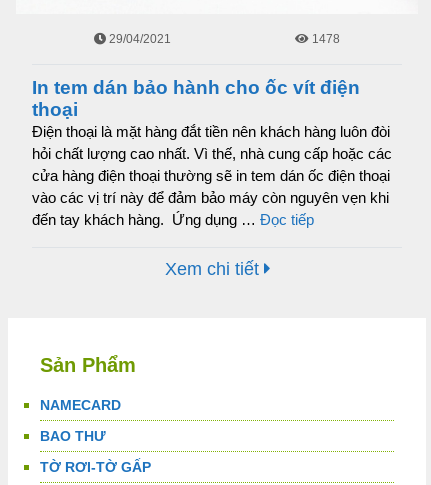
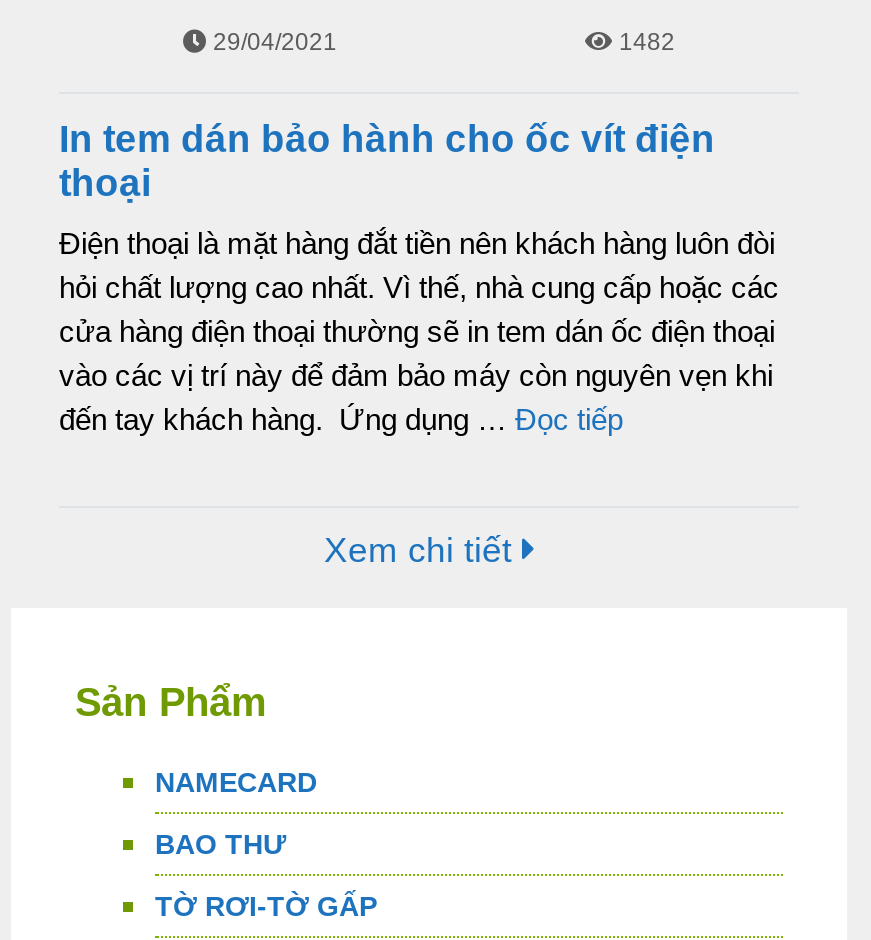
[309,32,340,46] 1478 -> [613,28,675,56] 1482
moved [164,259,263,279] -> [324,530,522,570]: Xem chi tiết

